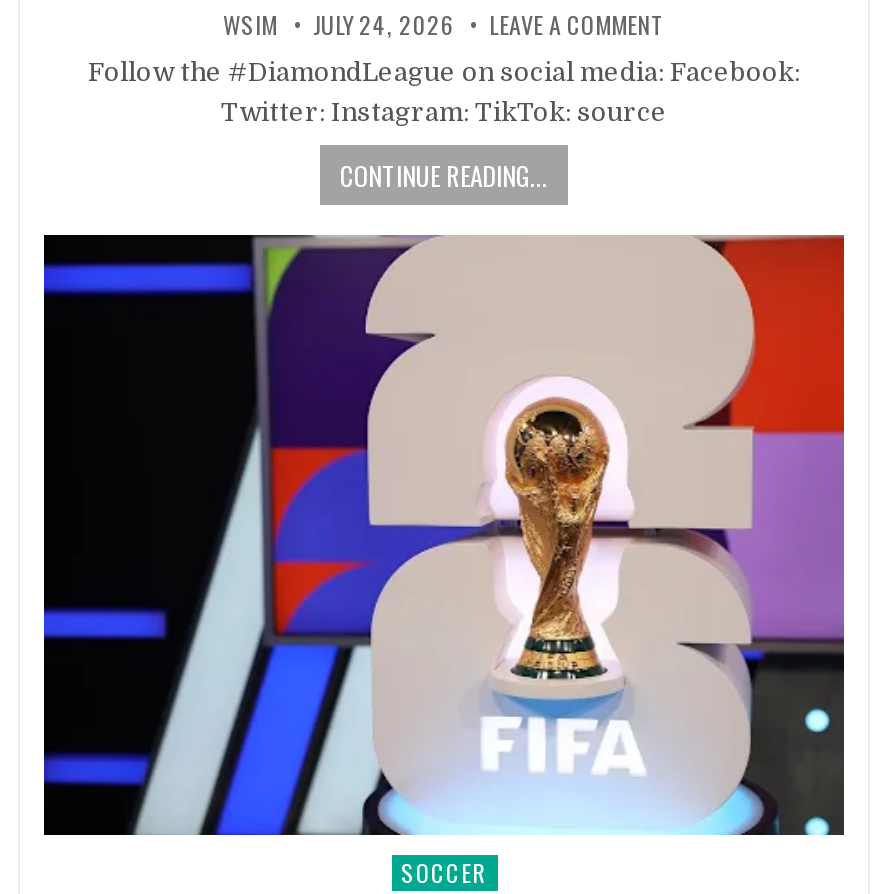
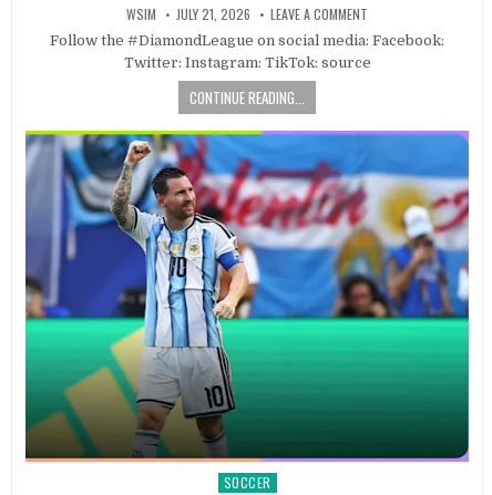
[223,7,665,41] WSIM JULY 24, 2026 LEAVE A COMMENT -> [126,4,368,23] WSIM JULY 21, 2026 LEAVE A COMMENT
[42,232,846,838] [image] -> [24,130,470,463] [image]

